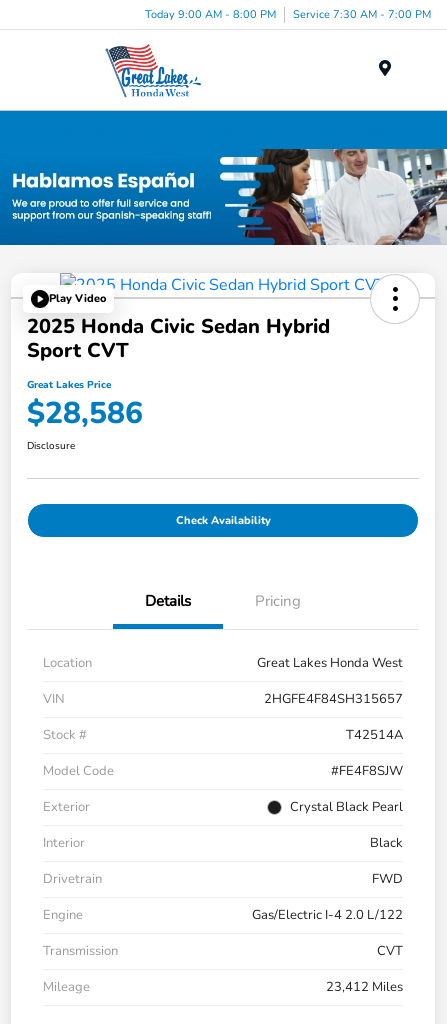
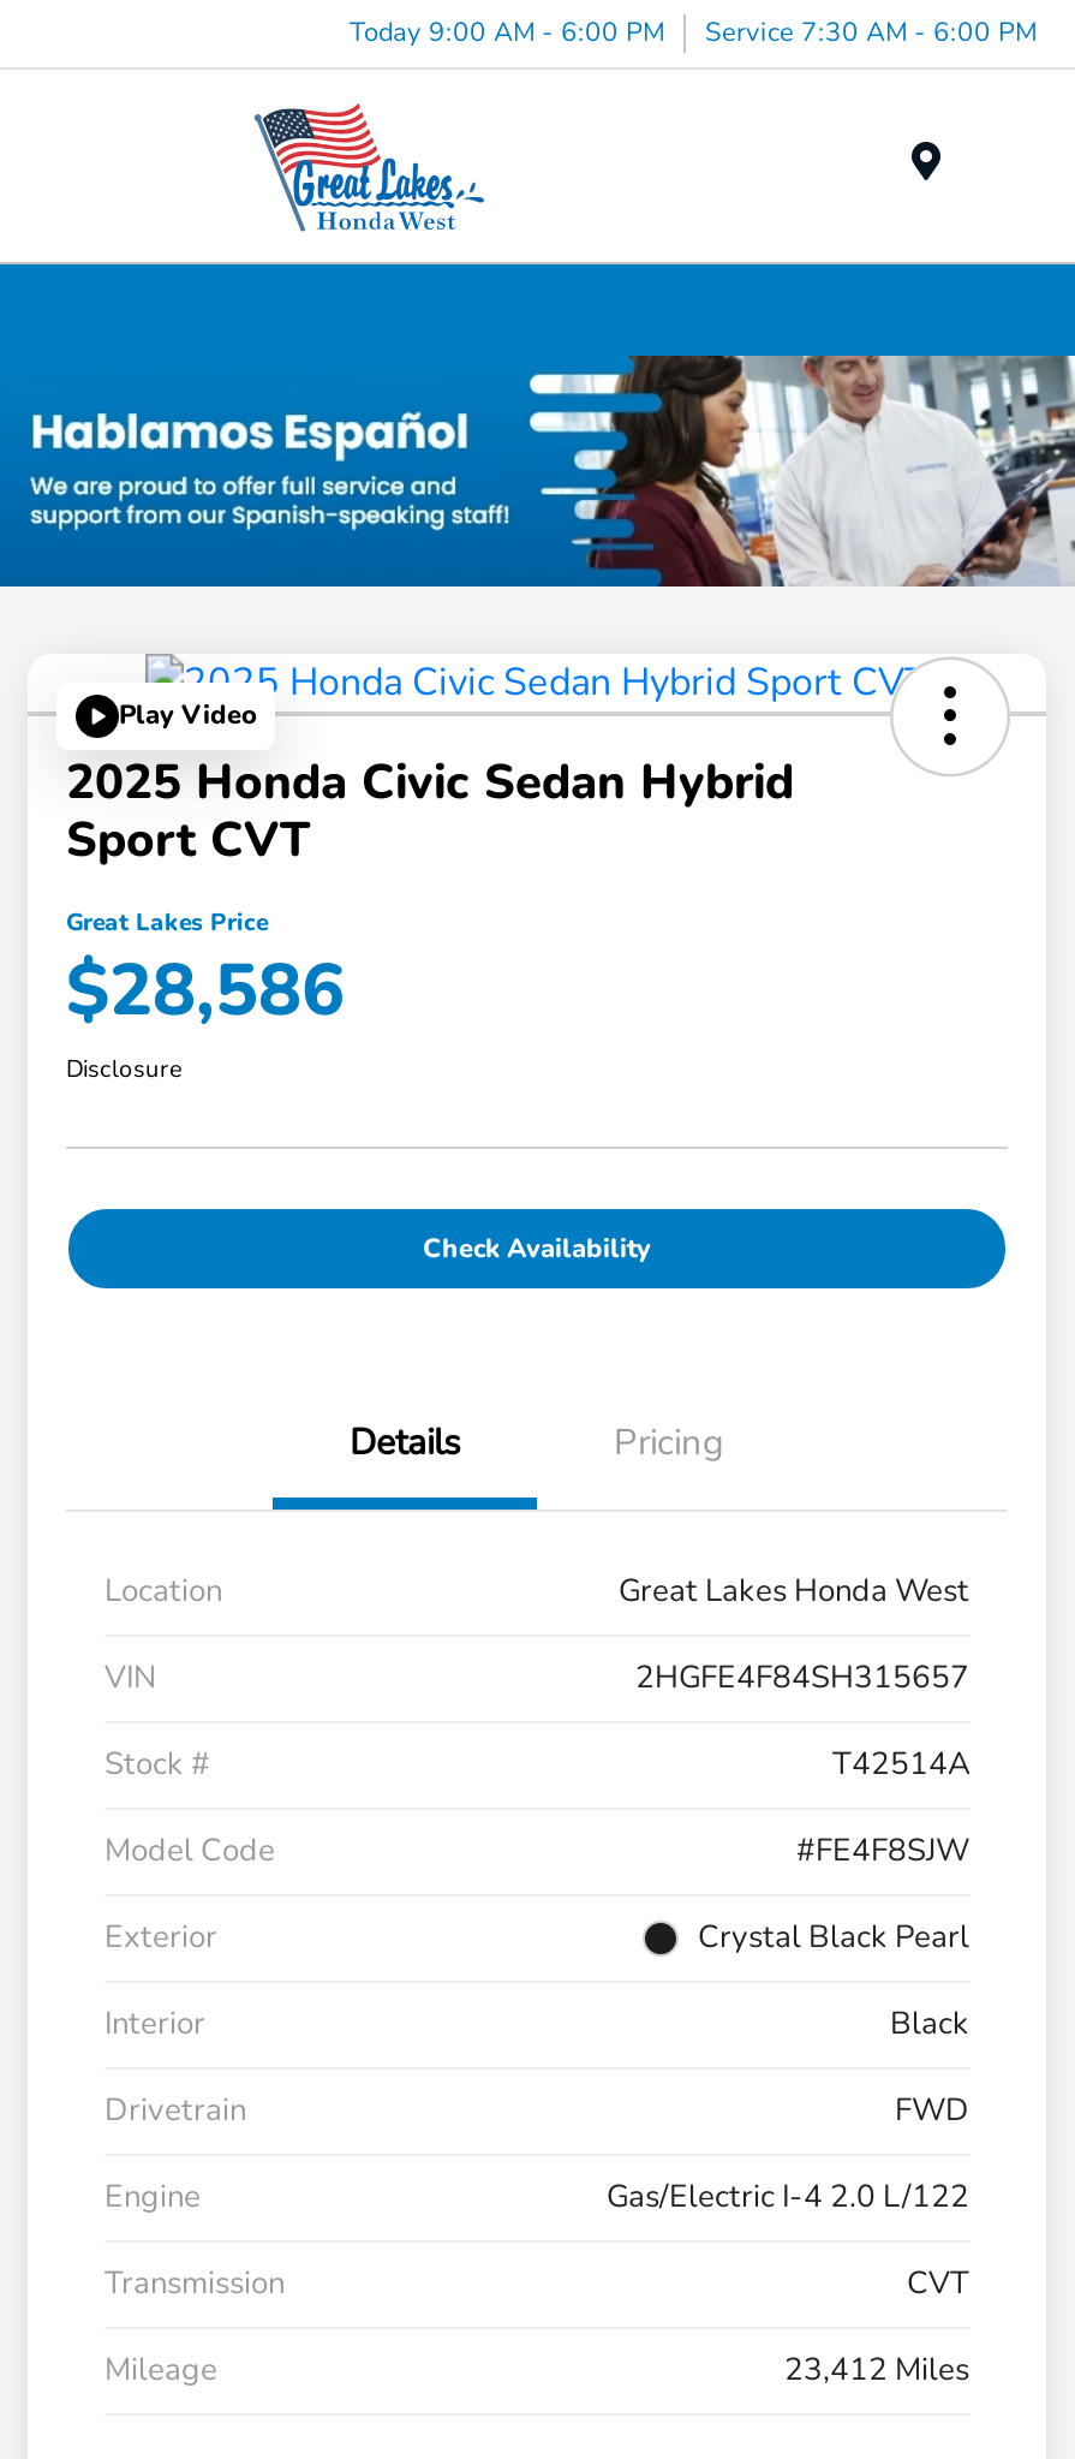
[145,6,276,21] Today 9:00 AM - 8:00 PM -> [350,13,664,49] Today 9:00 AM - 6:00 PM
[293,6,431,21] Service 7:30 AM - 7:00 PM -> [705,13,1037,49] Service 7:30 AM - 6:00 PM

